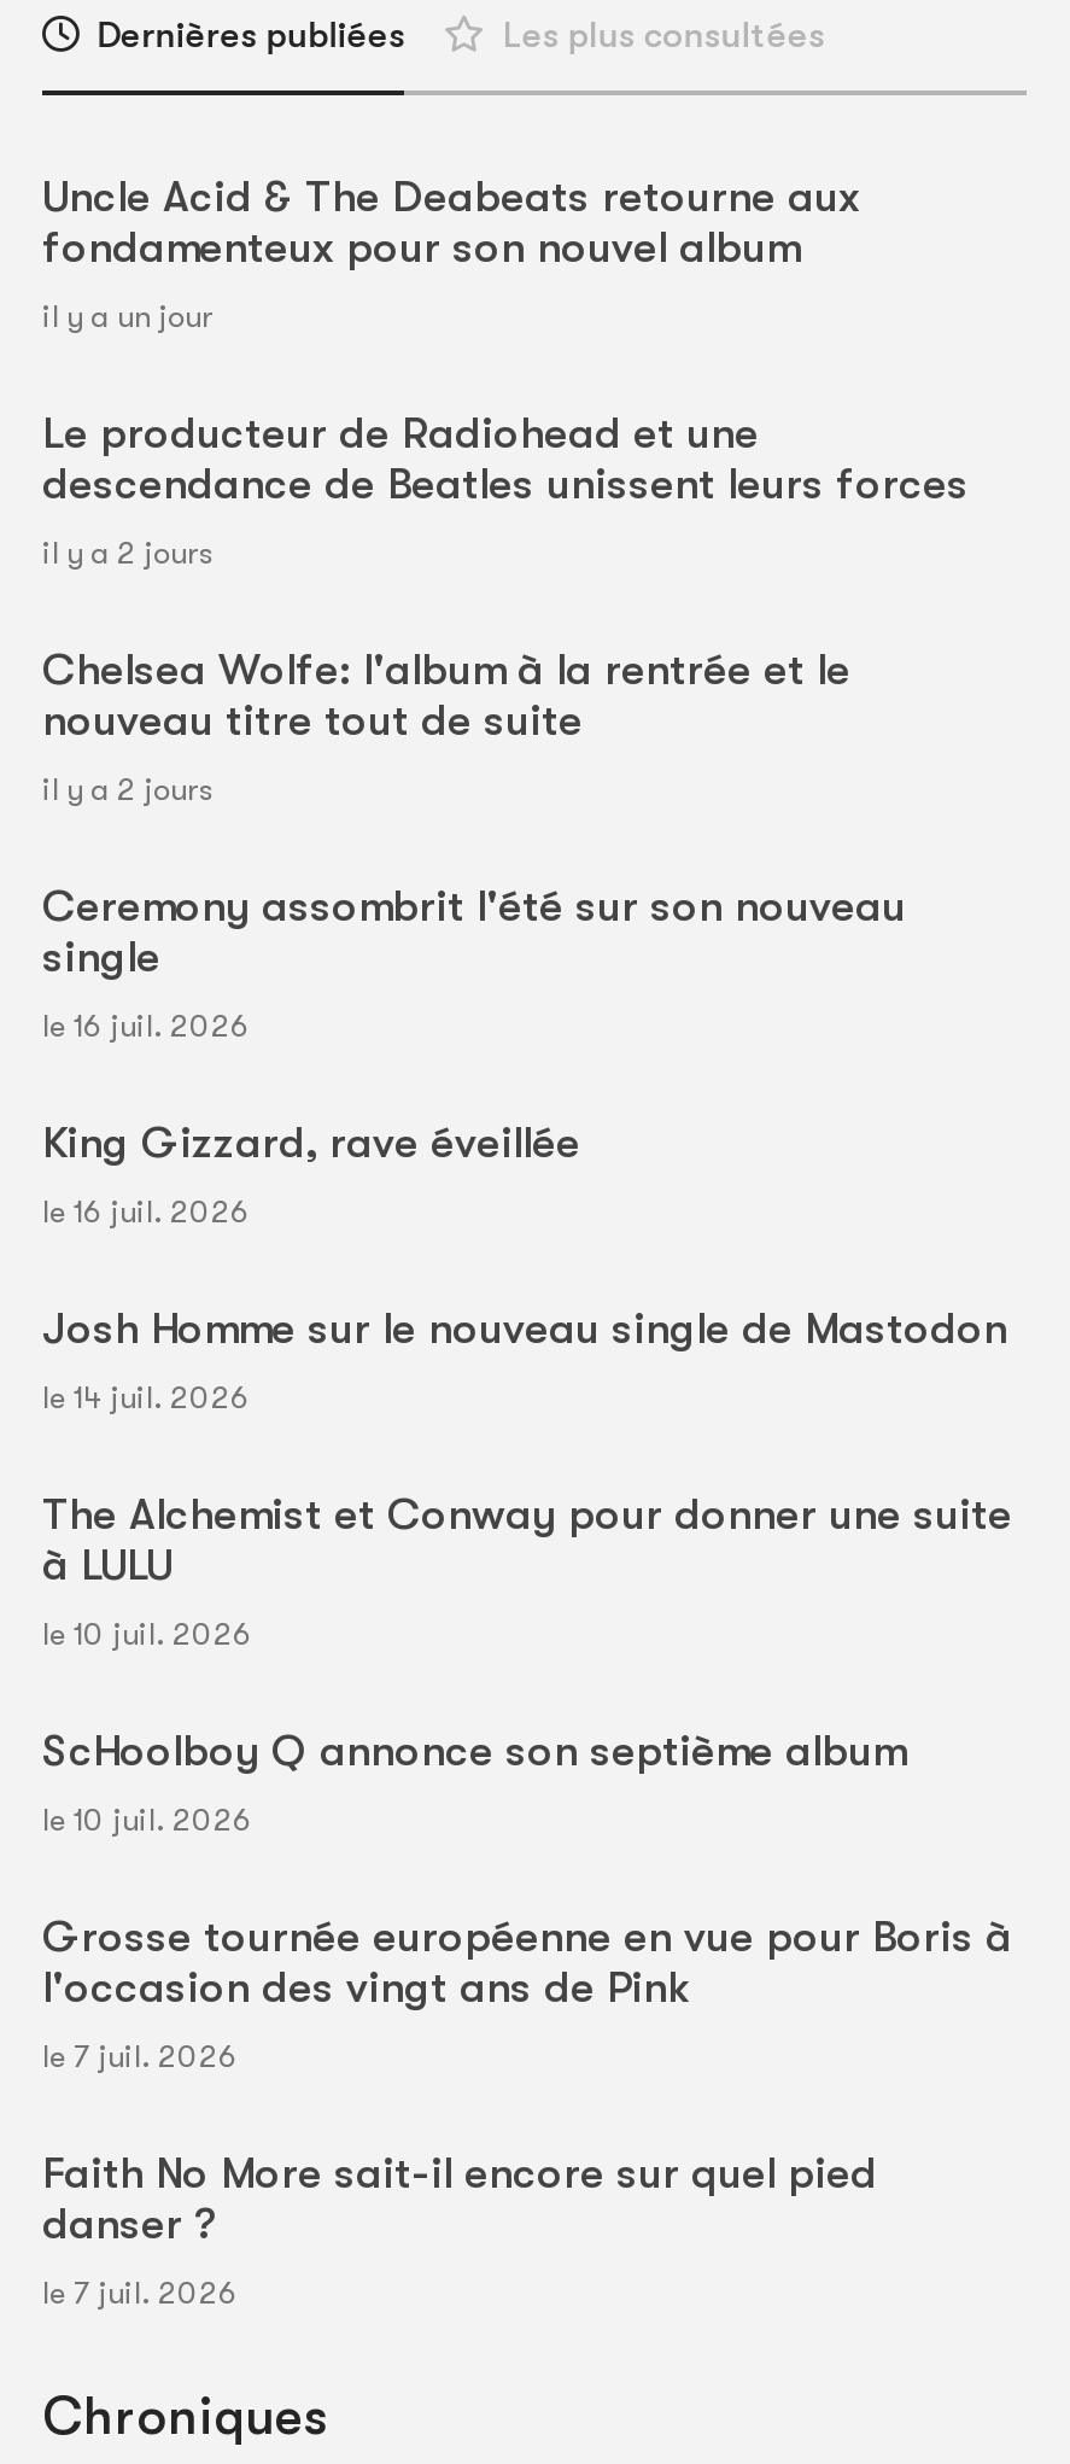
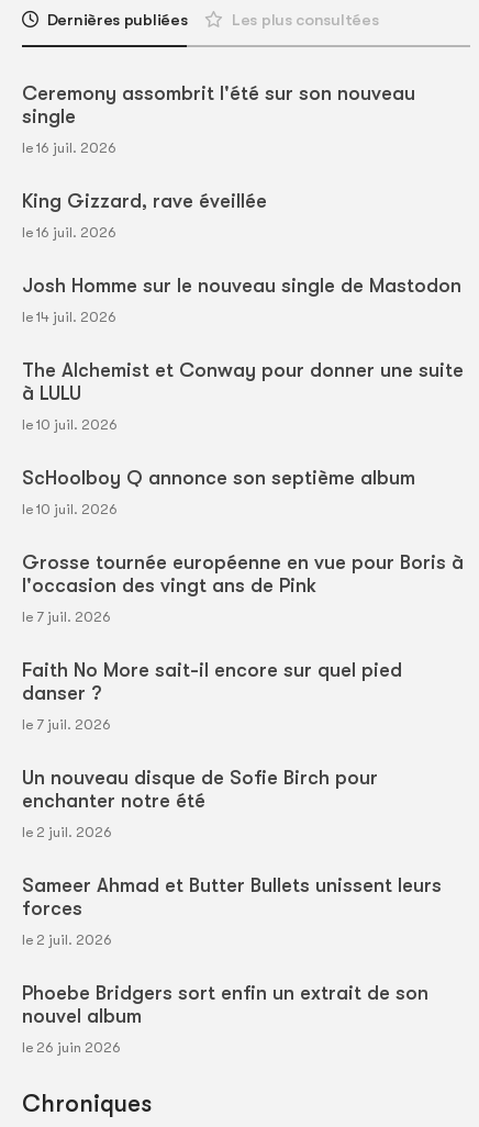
[42,173,969,808] Uncle Acid & The Deabeats retourne aux | fondamenteux pour son nouvel album | il y a un jour | Le producteur de Radiohead et une | descendance de Beatles unissent leurs forces | il y a 2 jours | Chelsea Wolfe: l'album à la rentrée et le | nouveau titre tout de suite | il y a 2 jours -> none
moved [42,883,1012,2311] -> [22,83,464,733]: Ceremony assombrit l'été sur son nouveau | single | le 16 juil. 2026 | ... | danser ? | le 7 juil. 2026
none -> [22,767,442,1056] Un nouveau disque de Sofie Birch pour | enchanter notre été | le 2 juil. 2026 | Sameer Ahmad et Butter Bullets unissent leurs | forces | le 2 juil. 2026 | Phoebe Bridgers sort enfin un extrait de son | nouvel album | le 26 juin 2026

